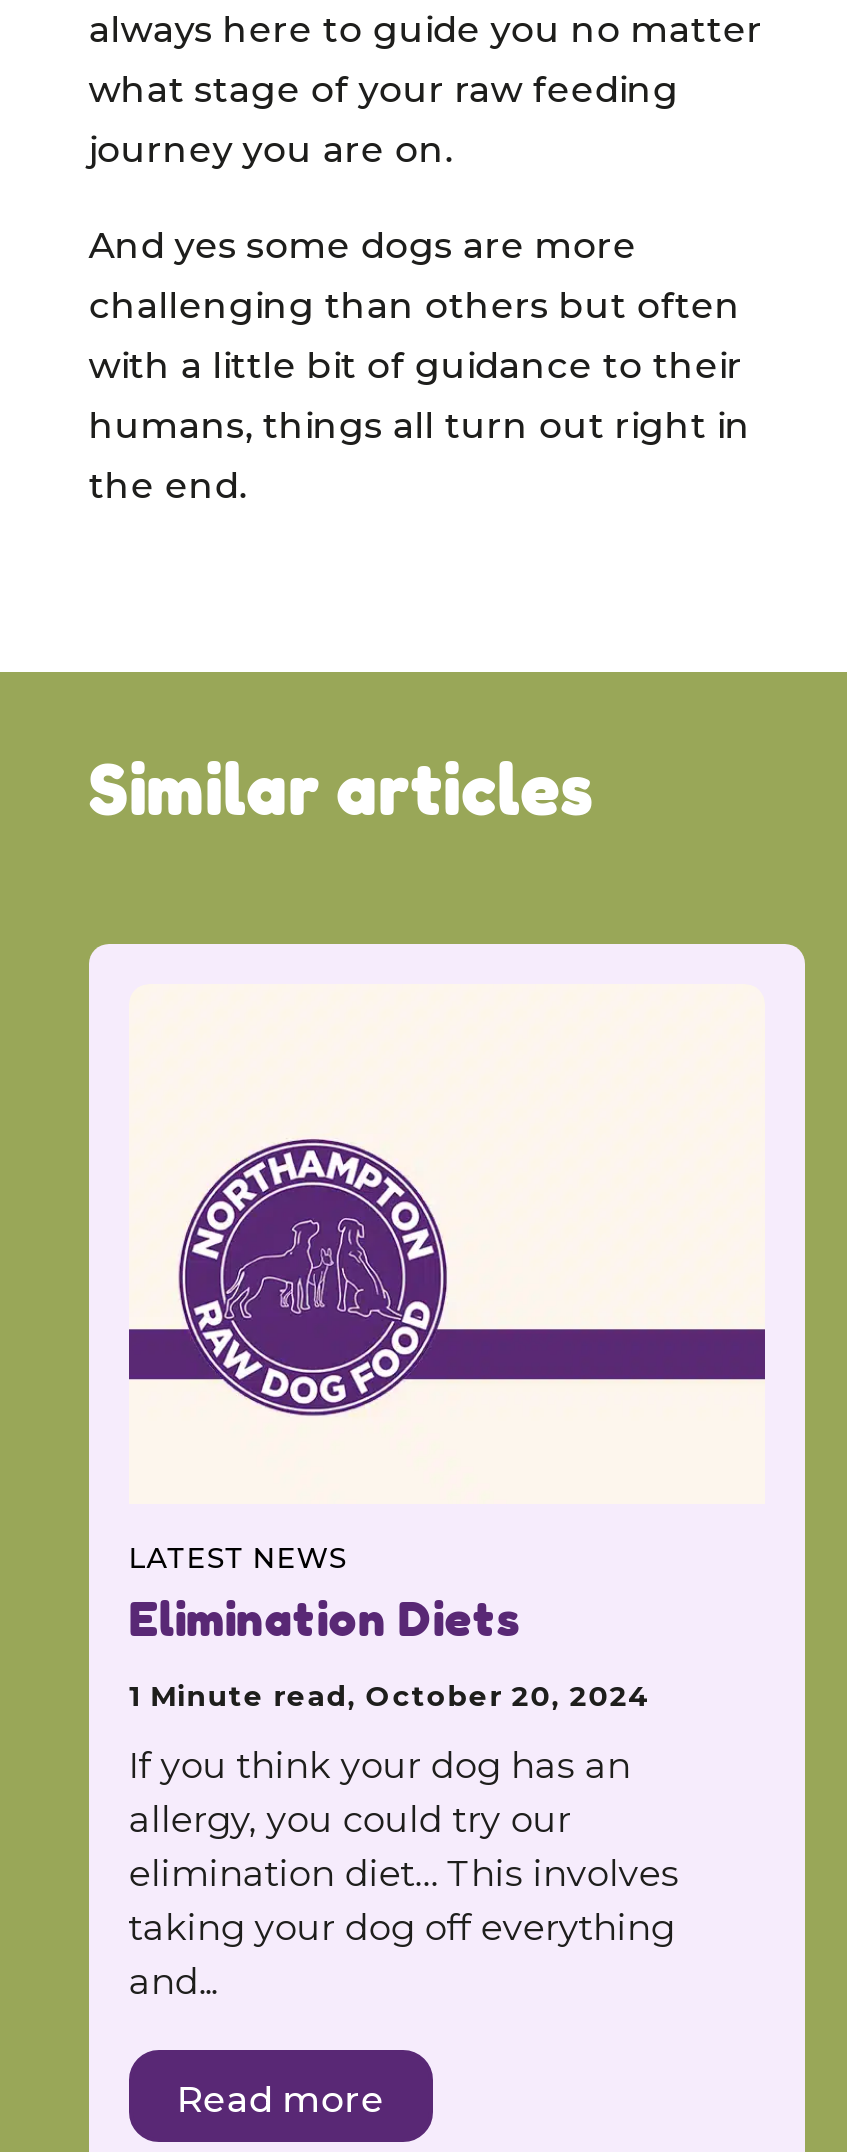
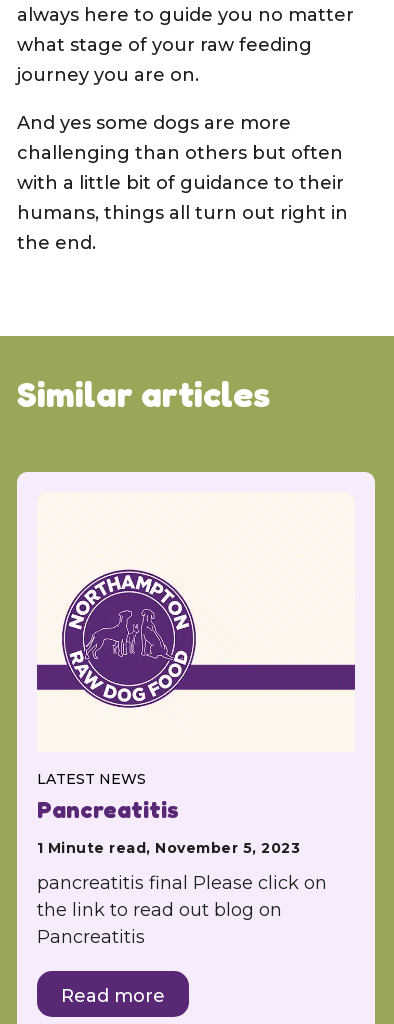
[129,1591,521,1649] Elimination Diets -> [37,795,179,824] Pancreatitis
[129,1679,652,1715] 1 Minute read, October 20, 2024 -> [37,839,300,857] 1 Minute read, November 5, 2023
[129,1745,679,2005] If you think your dog has an | allergy, you could try our | elimination diet… This involves | taking your dog off everything | and... -> [37,872,327,948] pancreatitis final Please click on | the link to read out blog on | Pancreatitis

